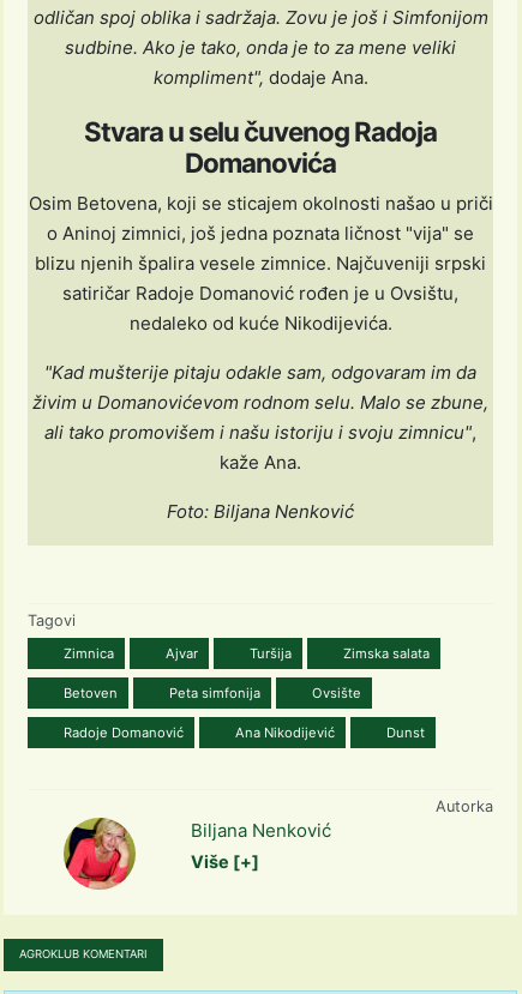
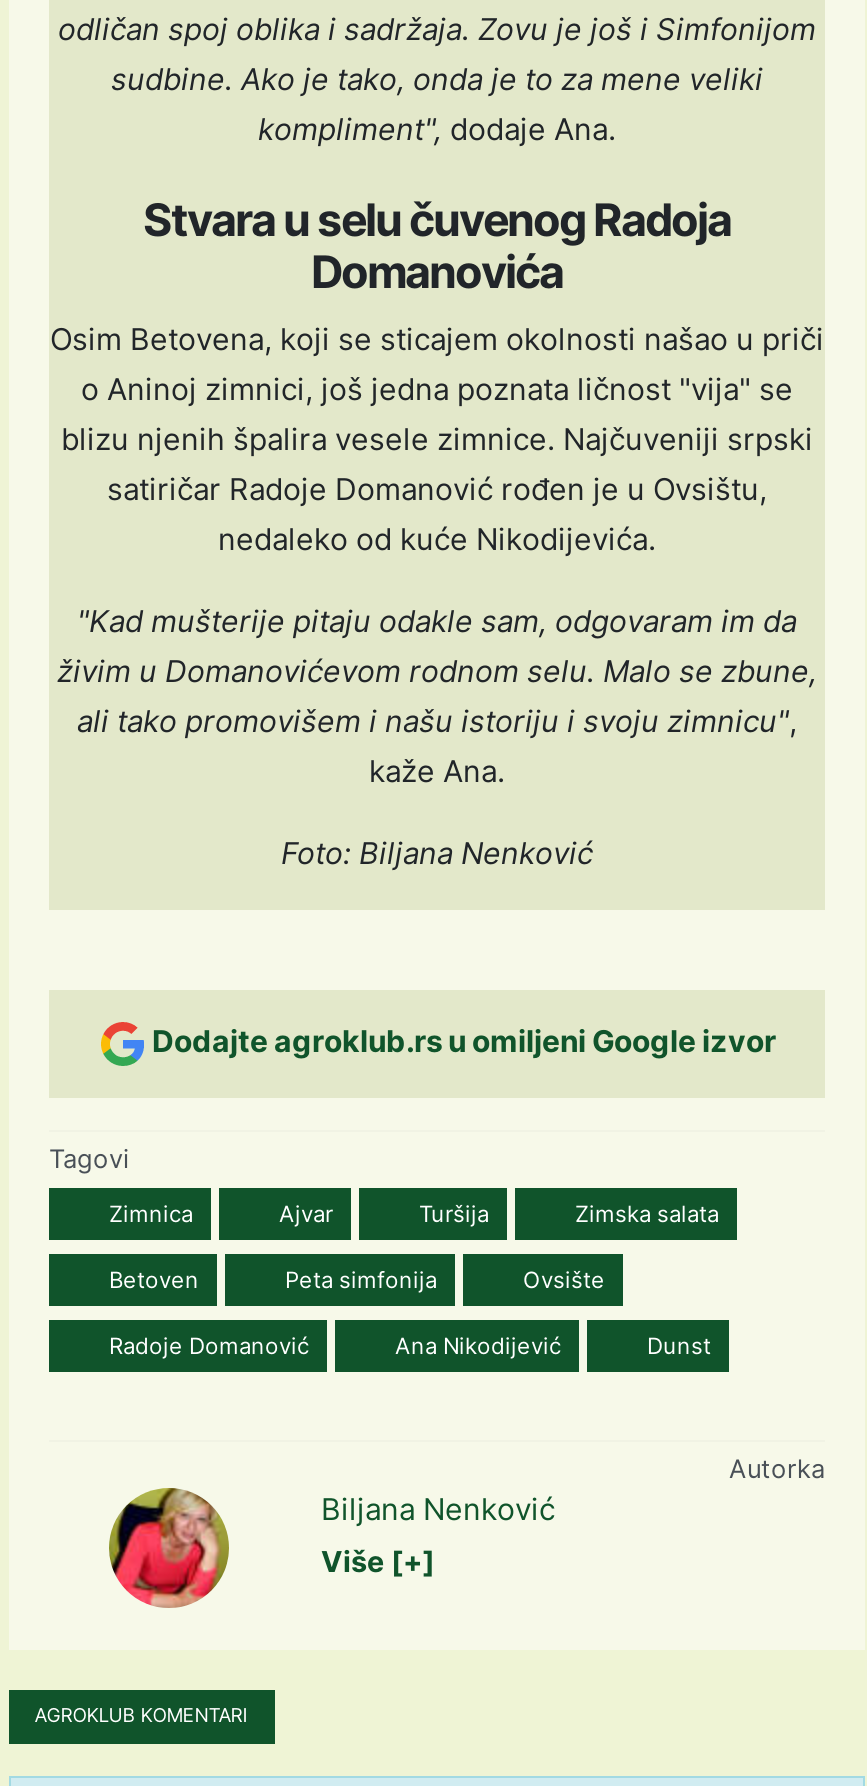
none -> [152,1022,776,1060] Dodajte agroklub.rs u omiljeni Google izvor

